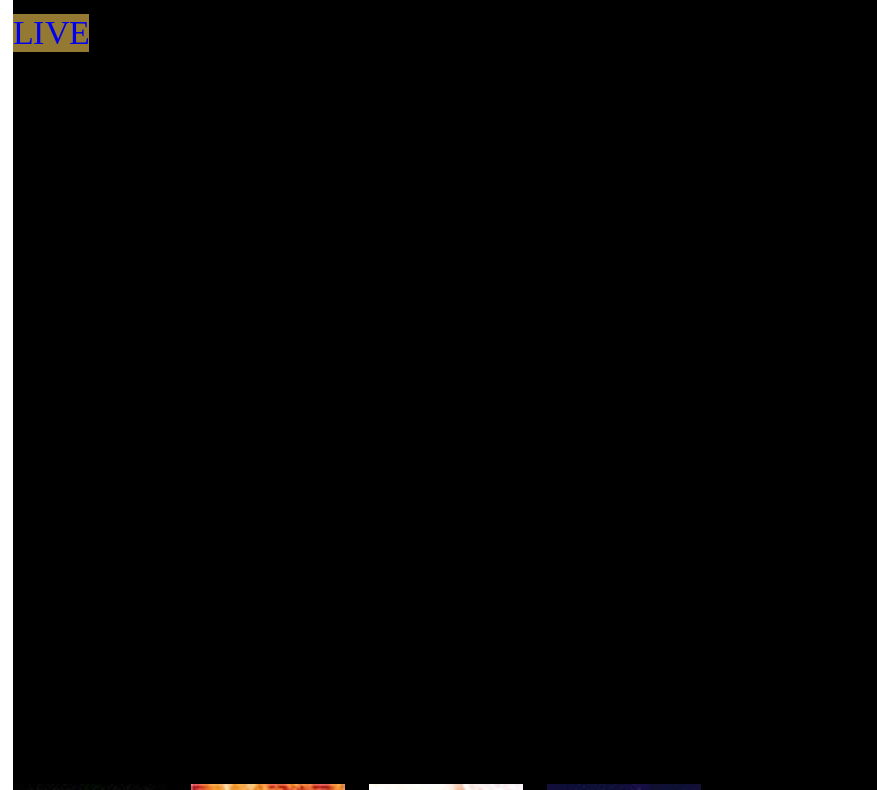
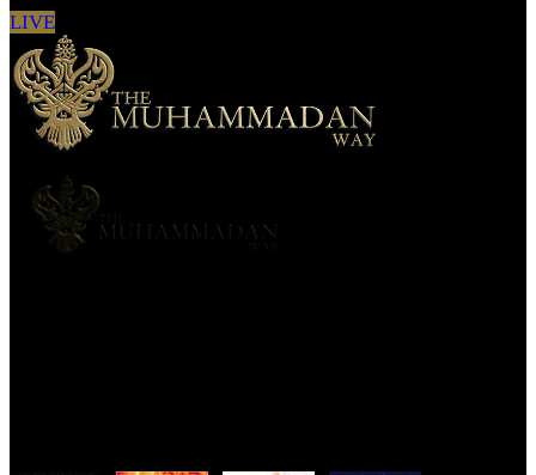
none -> [13,35,376,151] [image]

